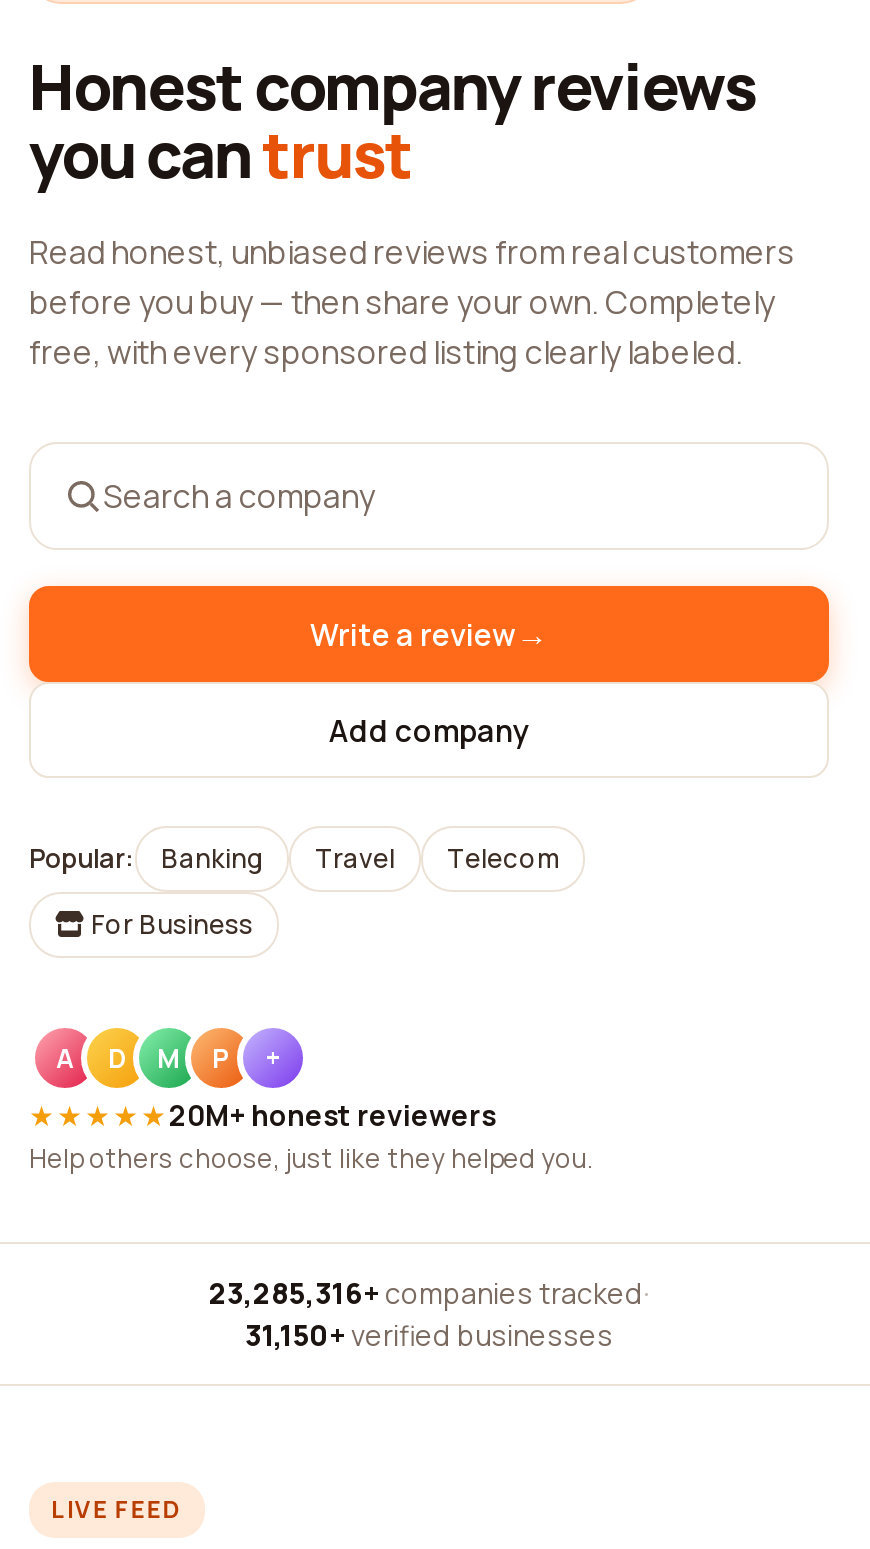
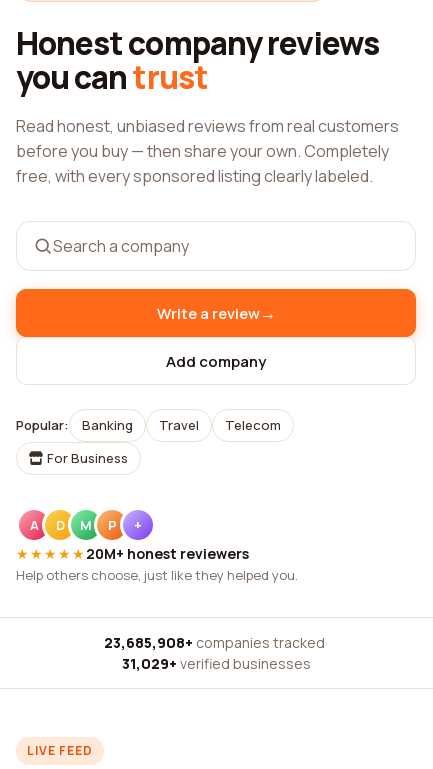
[209,1274,649,1312] 23,285,316+ companies tracked · -> [104,633,328,652] 23,685,908+ companies tracked ·
[245,1316,613,1354] 31,150+ verified businesses -> [121,654,310,673] 31,029+ verified businesses

